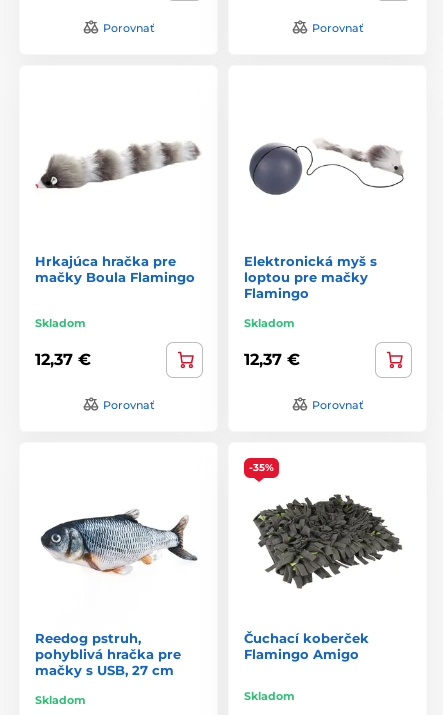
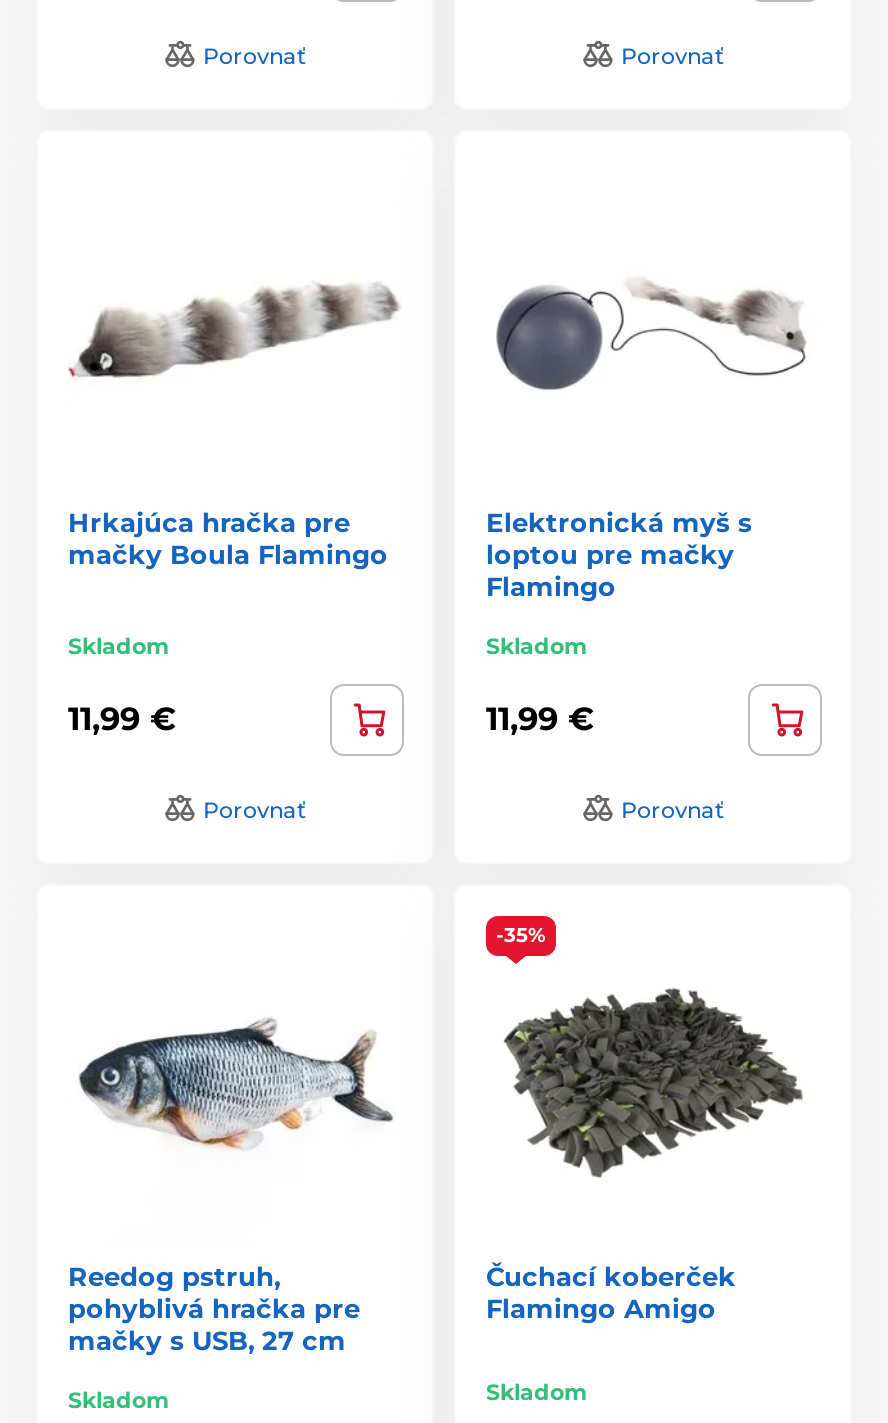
[35,350,91,369] 12,37 € -> [68,700,176,738] 11,99 €
[244,350,300,369] 12,37 € -> [486,700,594,738] 11,99 €

